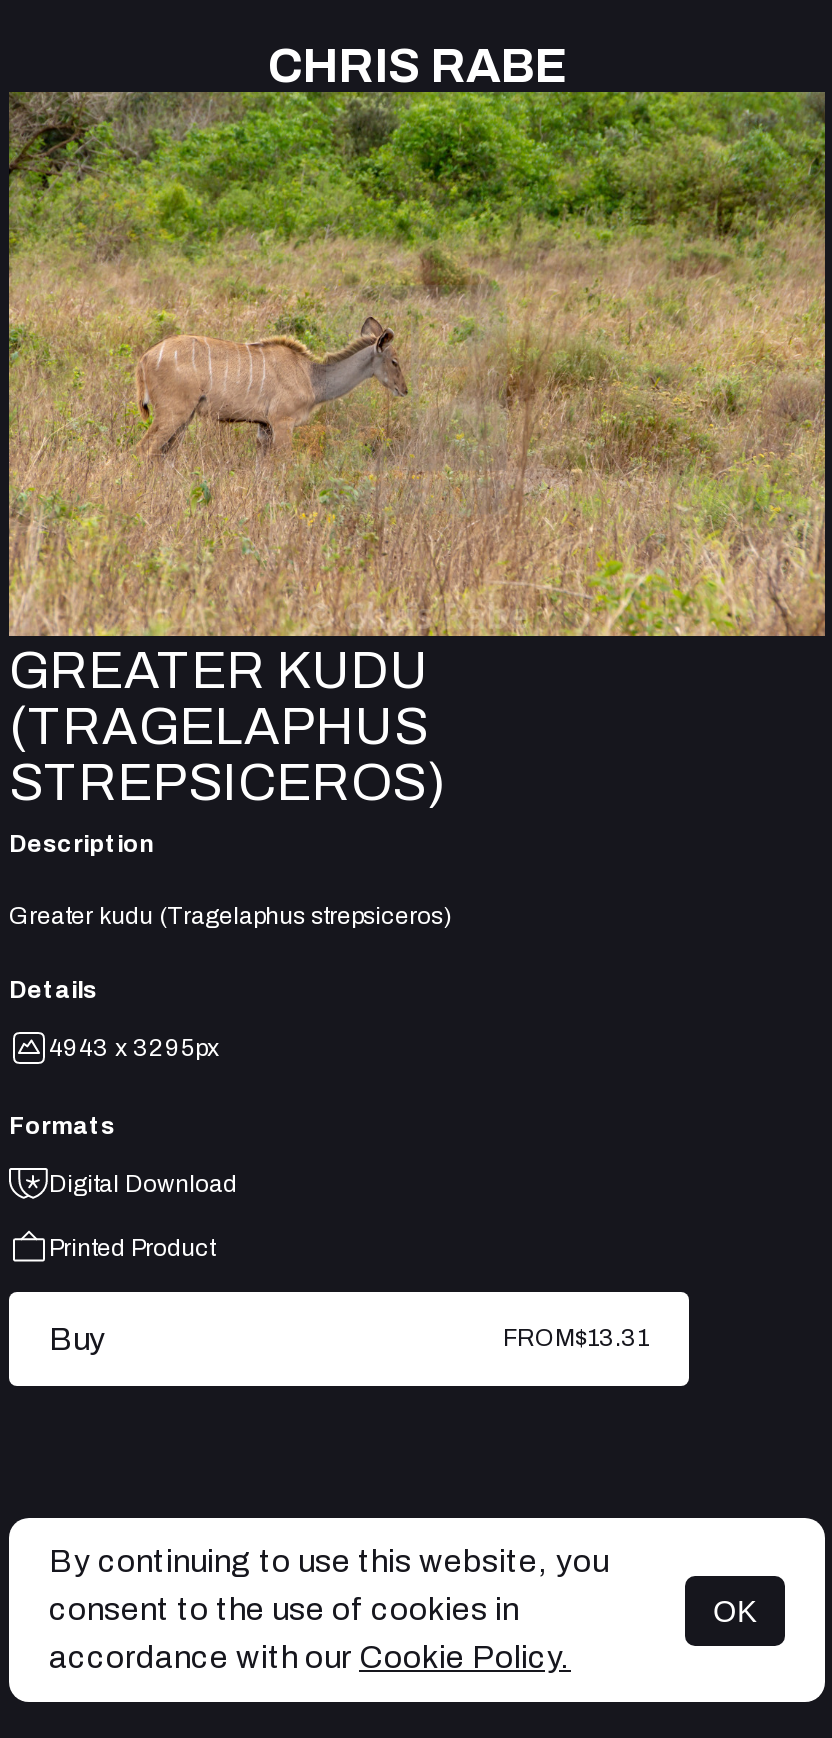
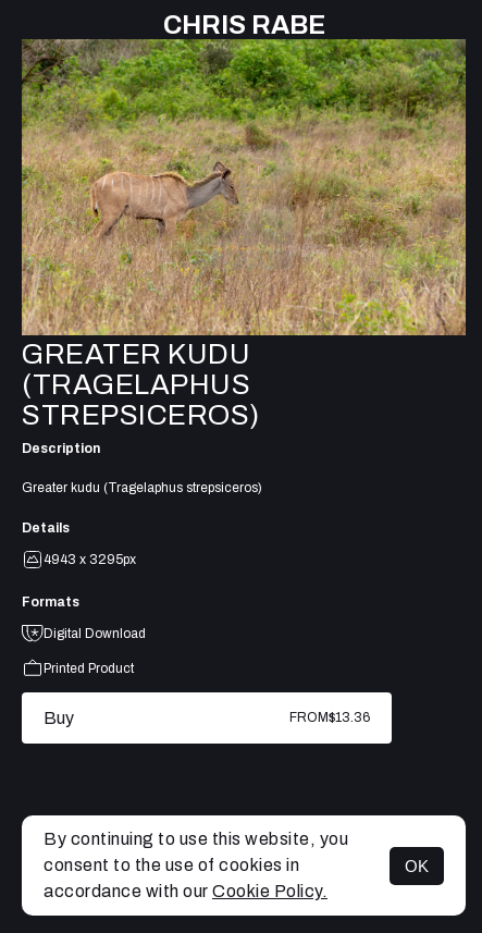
[503,1325,649,1353] FROM$13.31 -> [289,710,370,725] FROM$13.36

